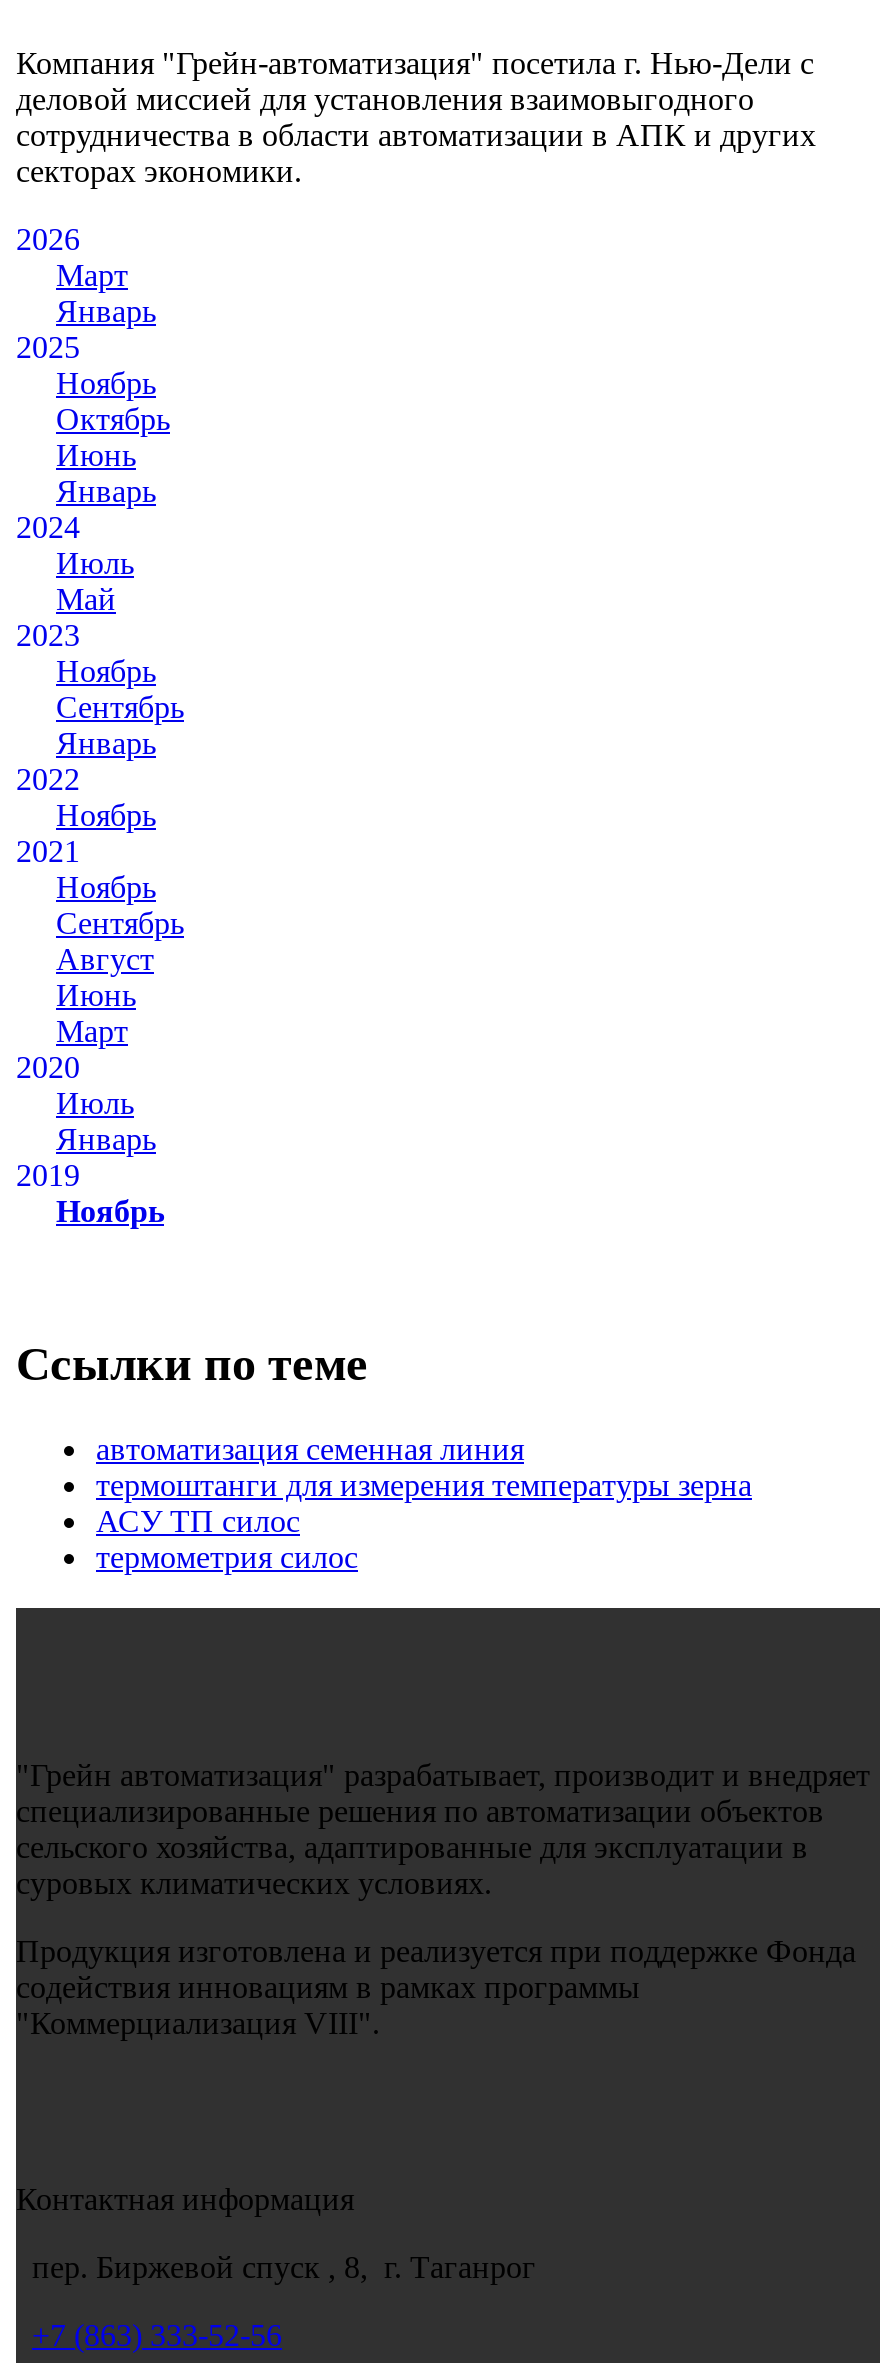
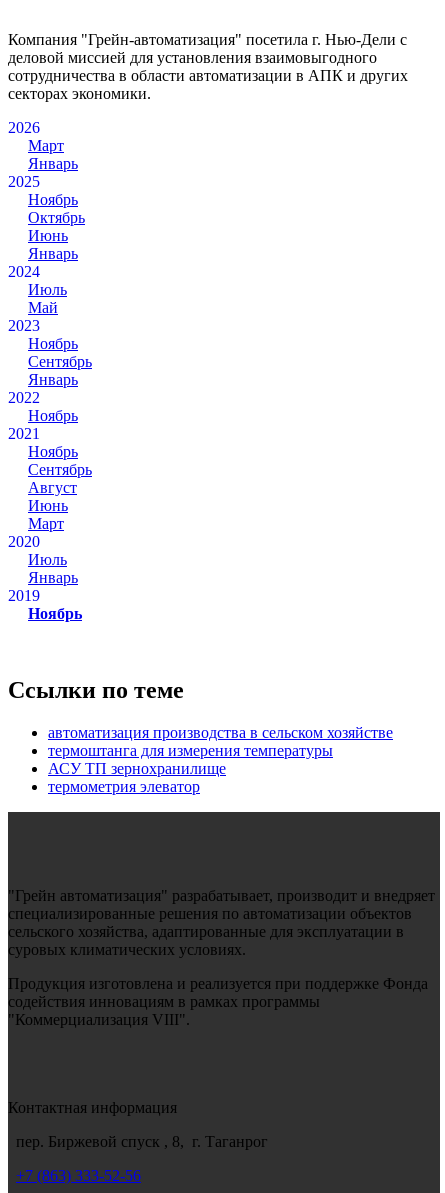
[96,1431,752,1573] автоматизация семенная линия | термоштанги для измерения температуры зерна | АСУ ТП силос | термометрия силос -> [48,724,393,795] автоматизация производства в сельском хозяйстве | термоштанга для измерения температуры | АСУ ТП зернохранилище | термометрия элеватор

